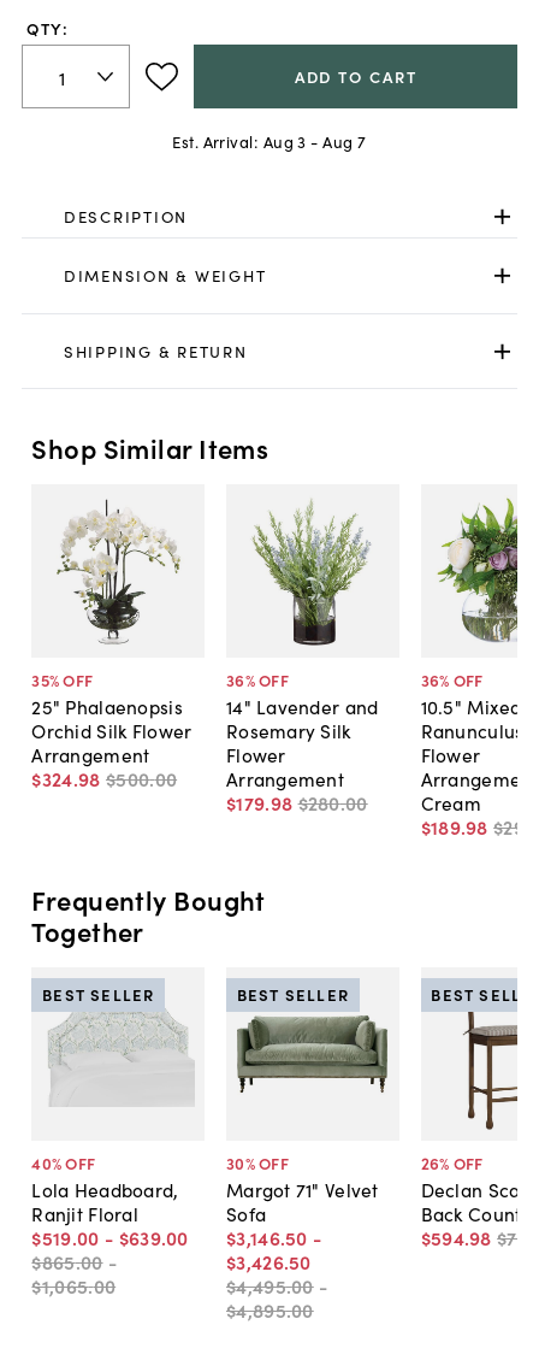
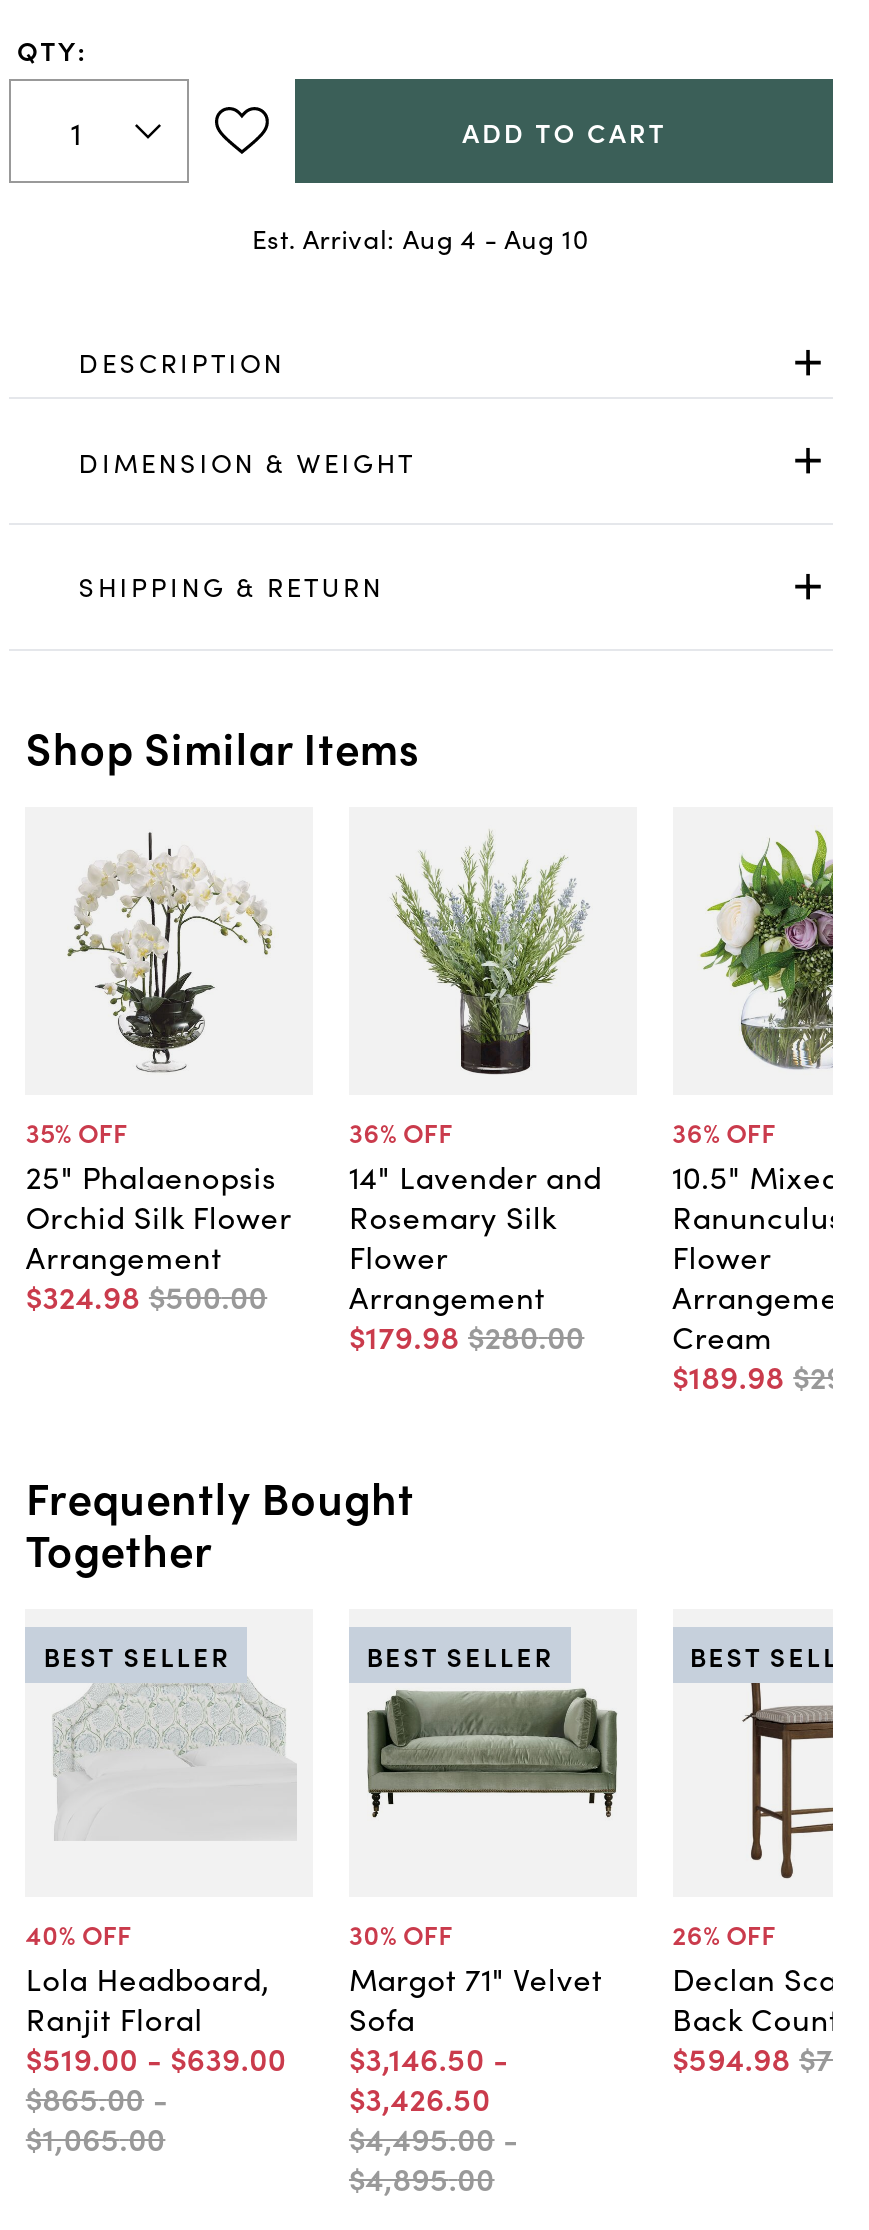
[172,130,367,153] Est. Arrival: Aug 3 - Aug 7 -> [252,219,590,257] Est. Arrival: Aug 4 - Aug 10

